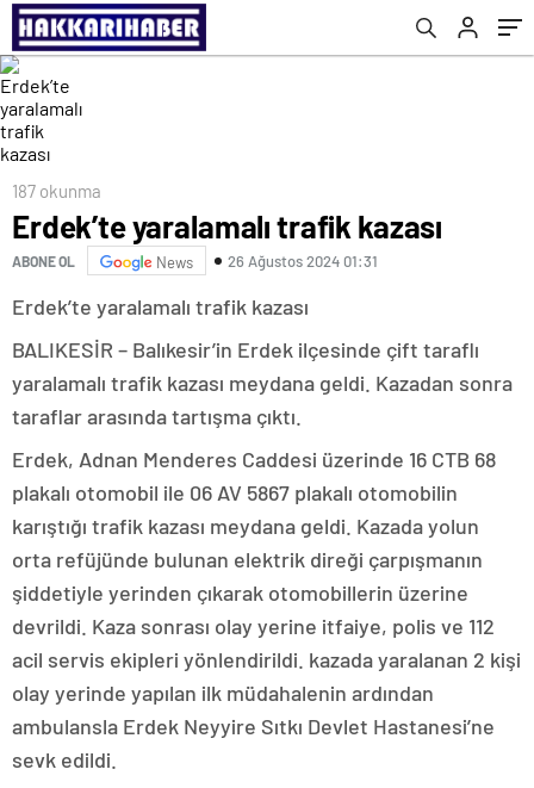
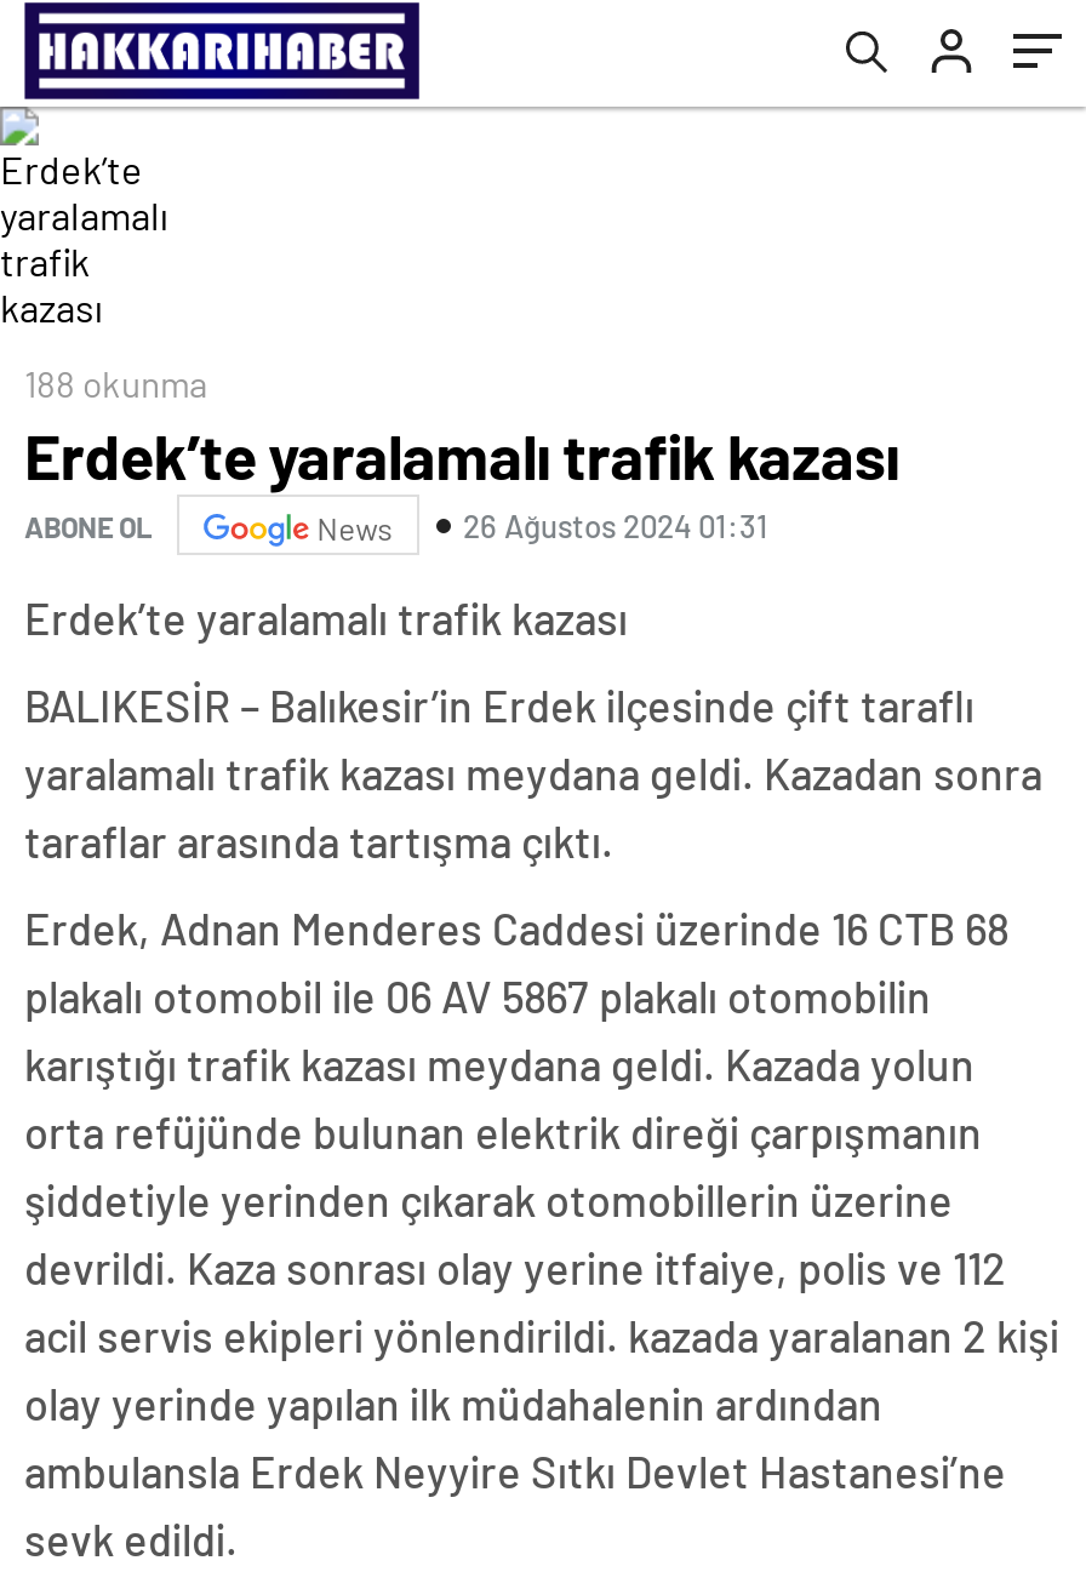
[12,180,101,201] 187 okunma -> [24,361,208,405] 188 okunma

